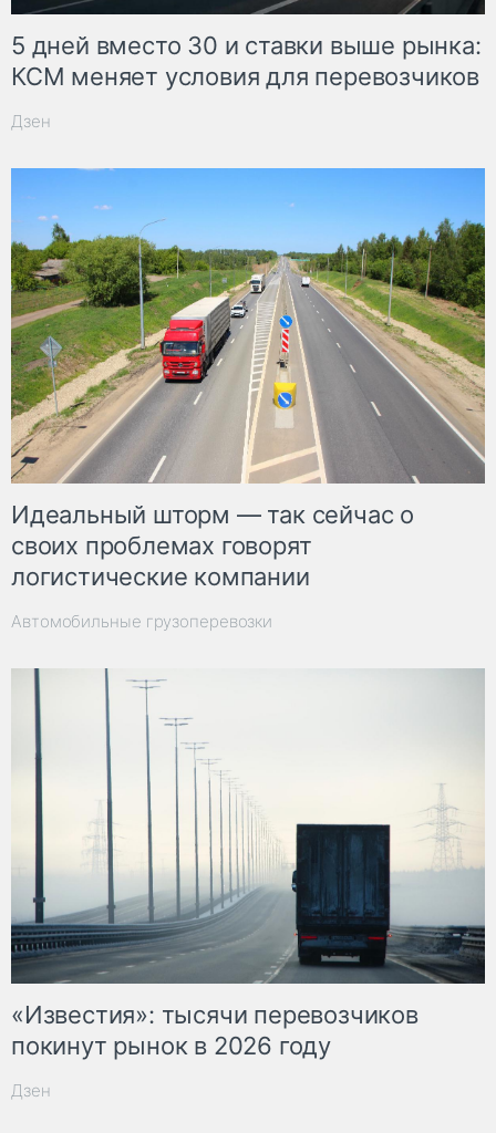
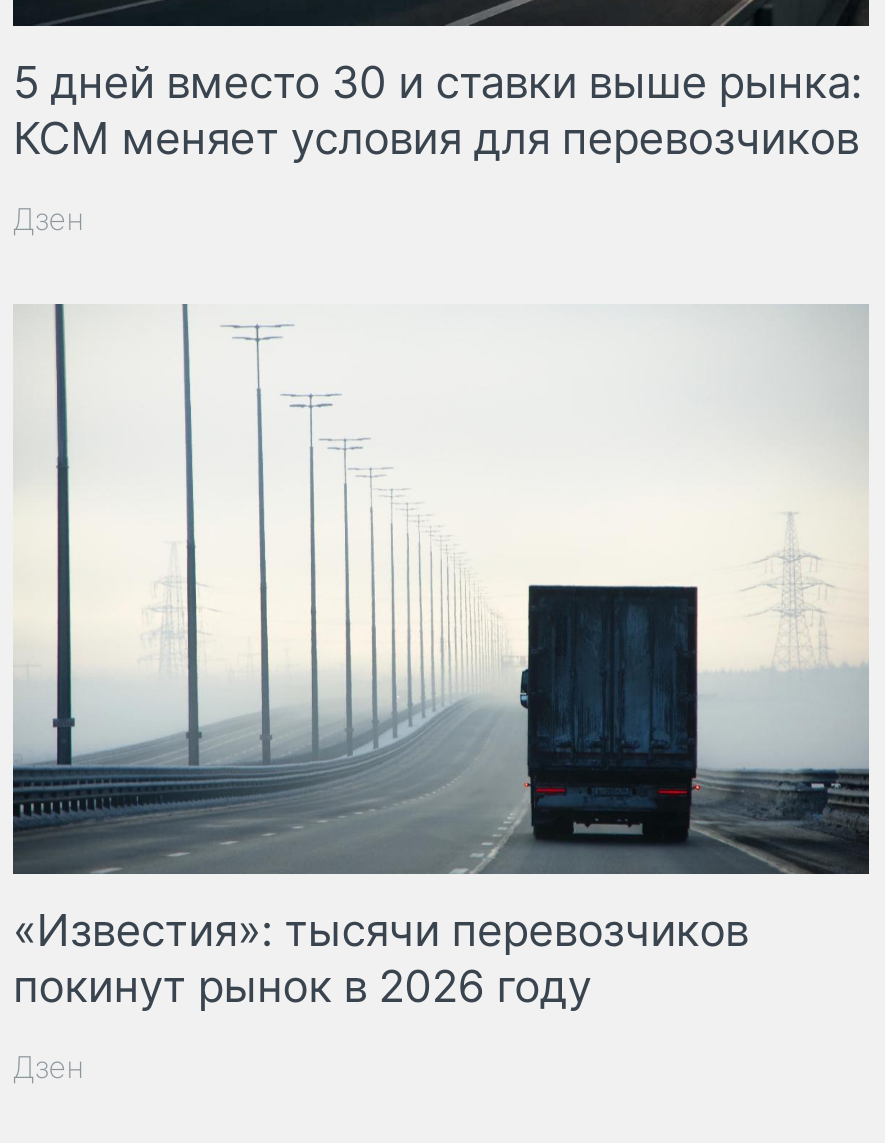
[10,167,486,632] [image] | Идеальный шторм — так сейчас о | своих проблемах говорят | логистические компании | Автомобильные грузоперевозки -> none

